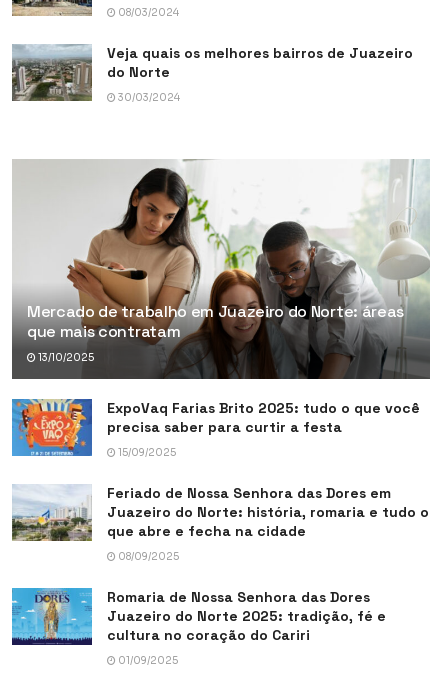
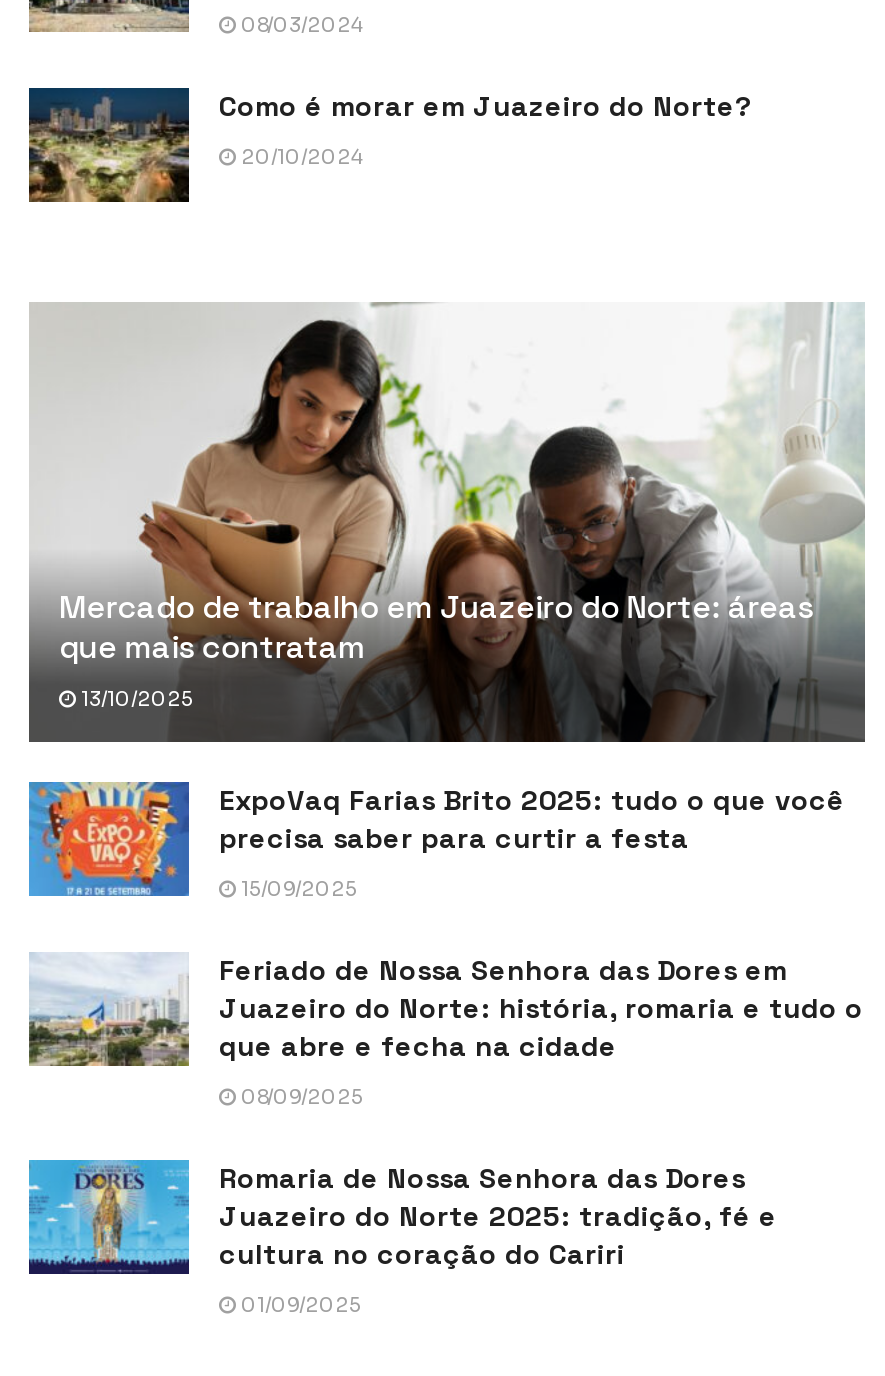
[12,44,413,102] [image] | Veja quais os melhores bairros de Juazeiro | do Norte -> [29,88,753,204] [image] | Como é morar em Juazeiro do Norte?
[116,91,180,104] 30/03/2024 -> [237,144,363,170] 20/10/2024

